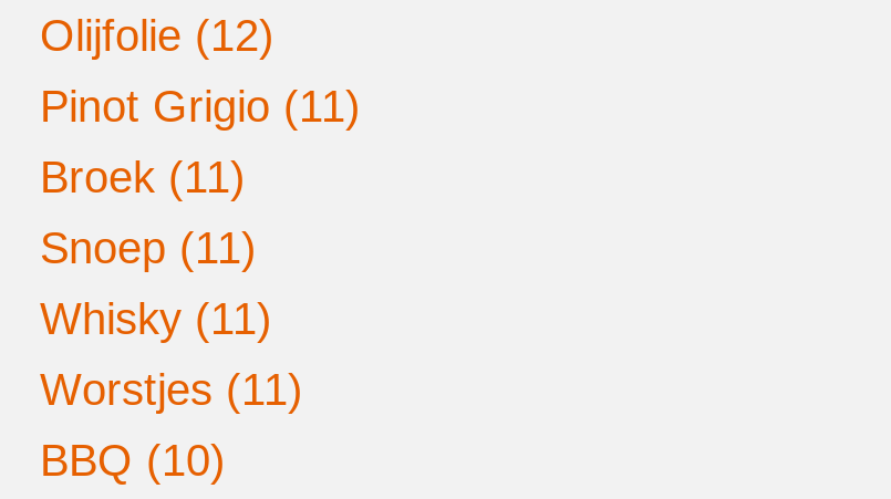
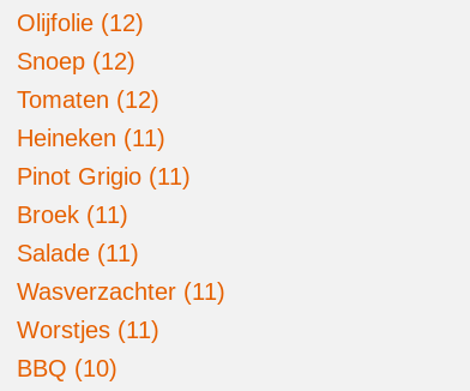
none -> [17,48,165,151] Snoep (12) | Tomaten (12) | Heineken (11)
[40,223,257,272] Snoep (11) -> [17,240,139,266] Salade (11)
[40,294,272,343] Whisky (11) -> [17,278,225,305] Wasverzachter (11)

